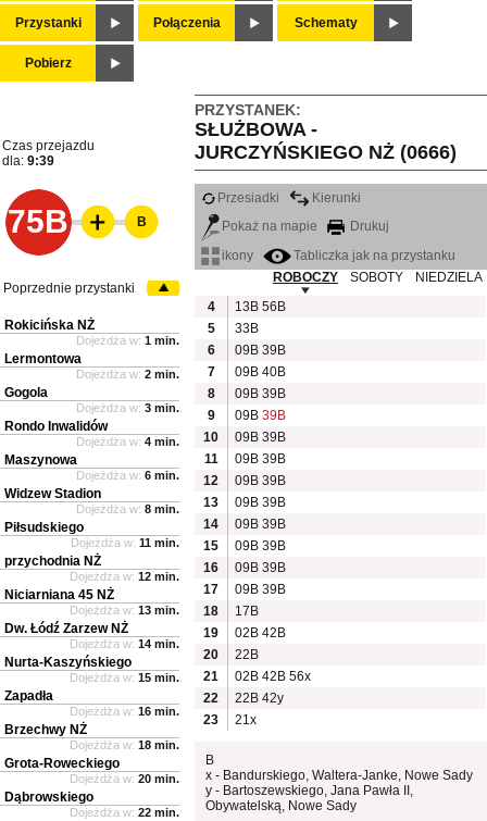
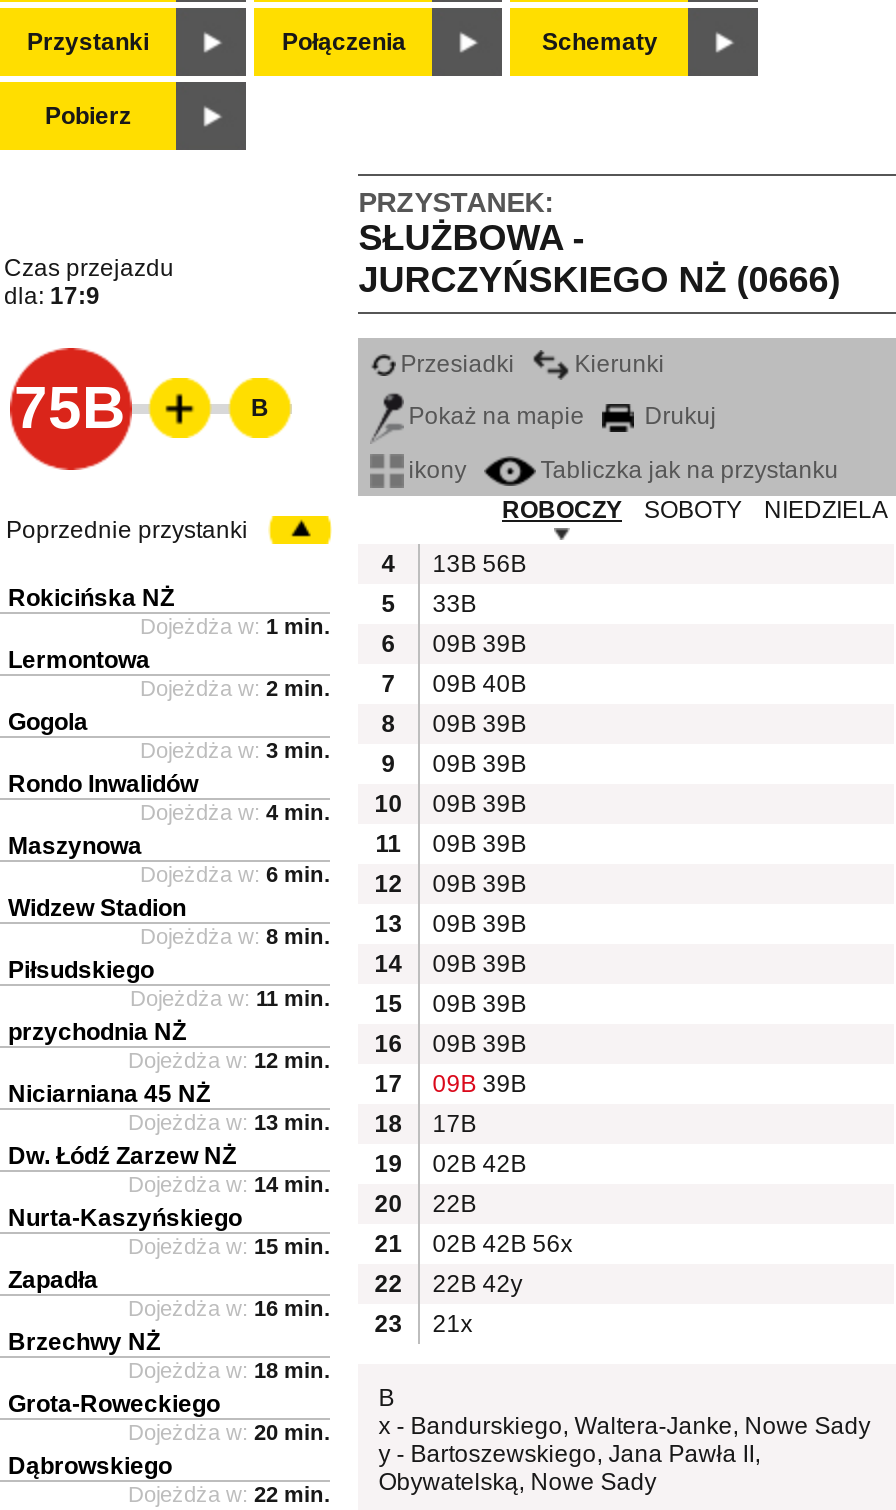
[2,153,54,169] dla: 9:39 -> [4,282,100,310] dla: 17:9

